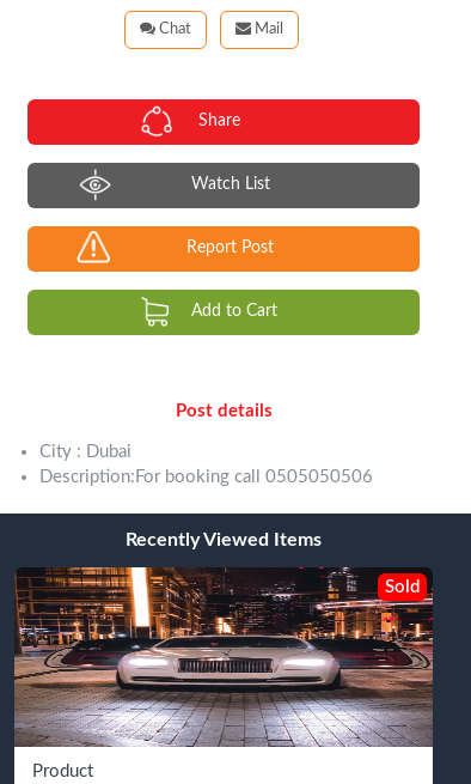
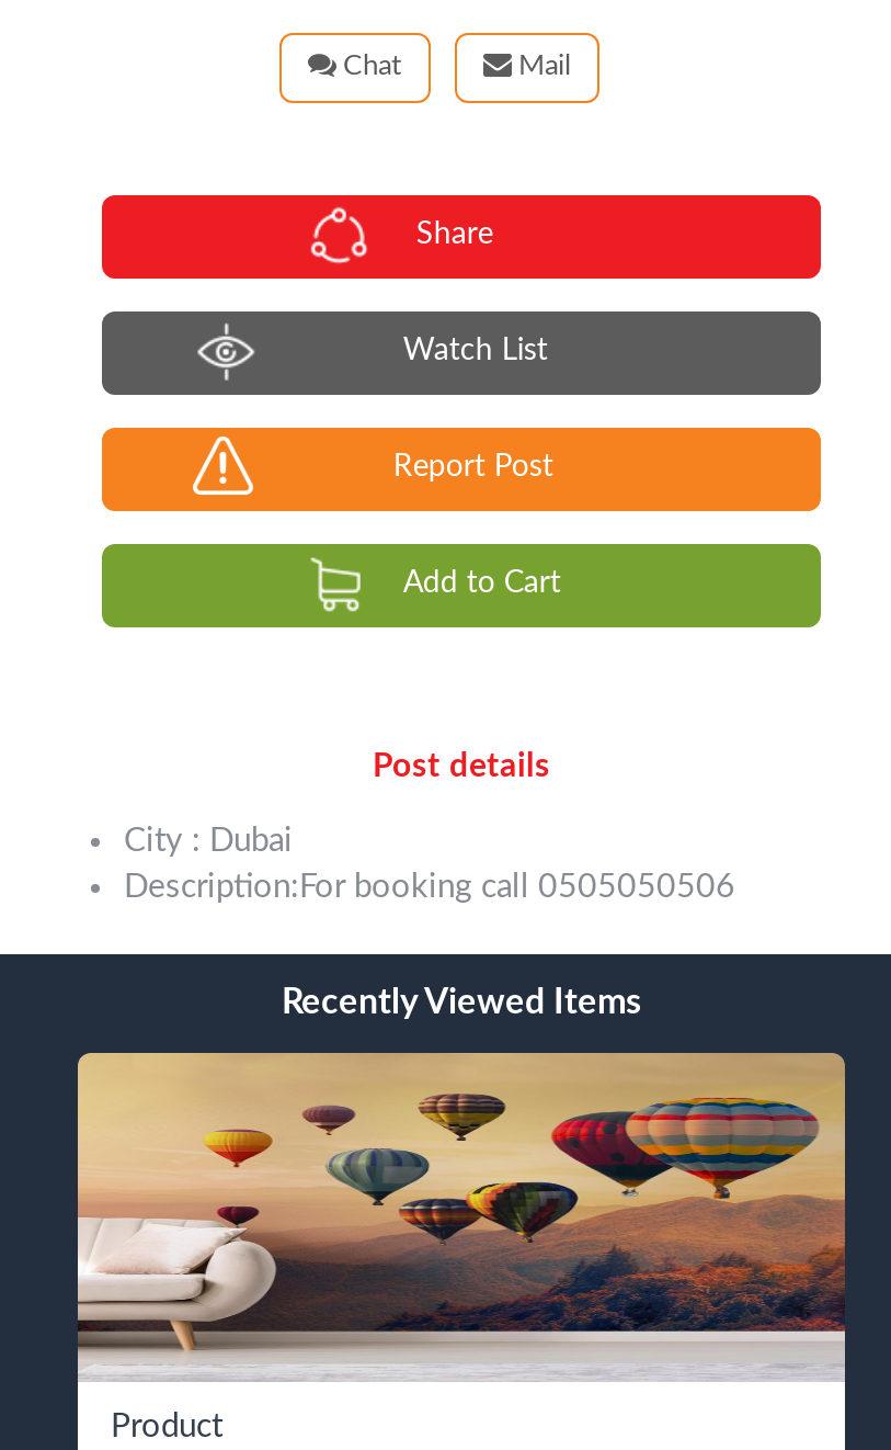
[13,566,433,747] [image] -> [76,1051,847,1380] [image]
[385,578,420,596] Sold -> none

